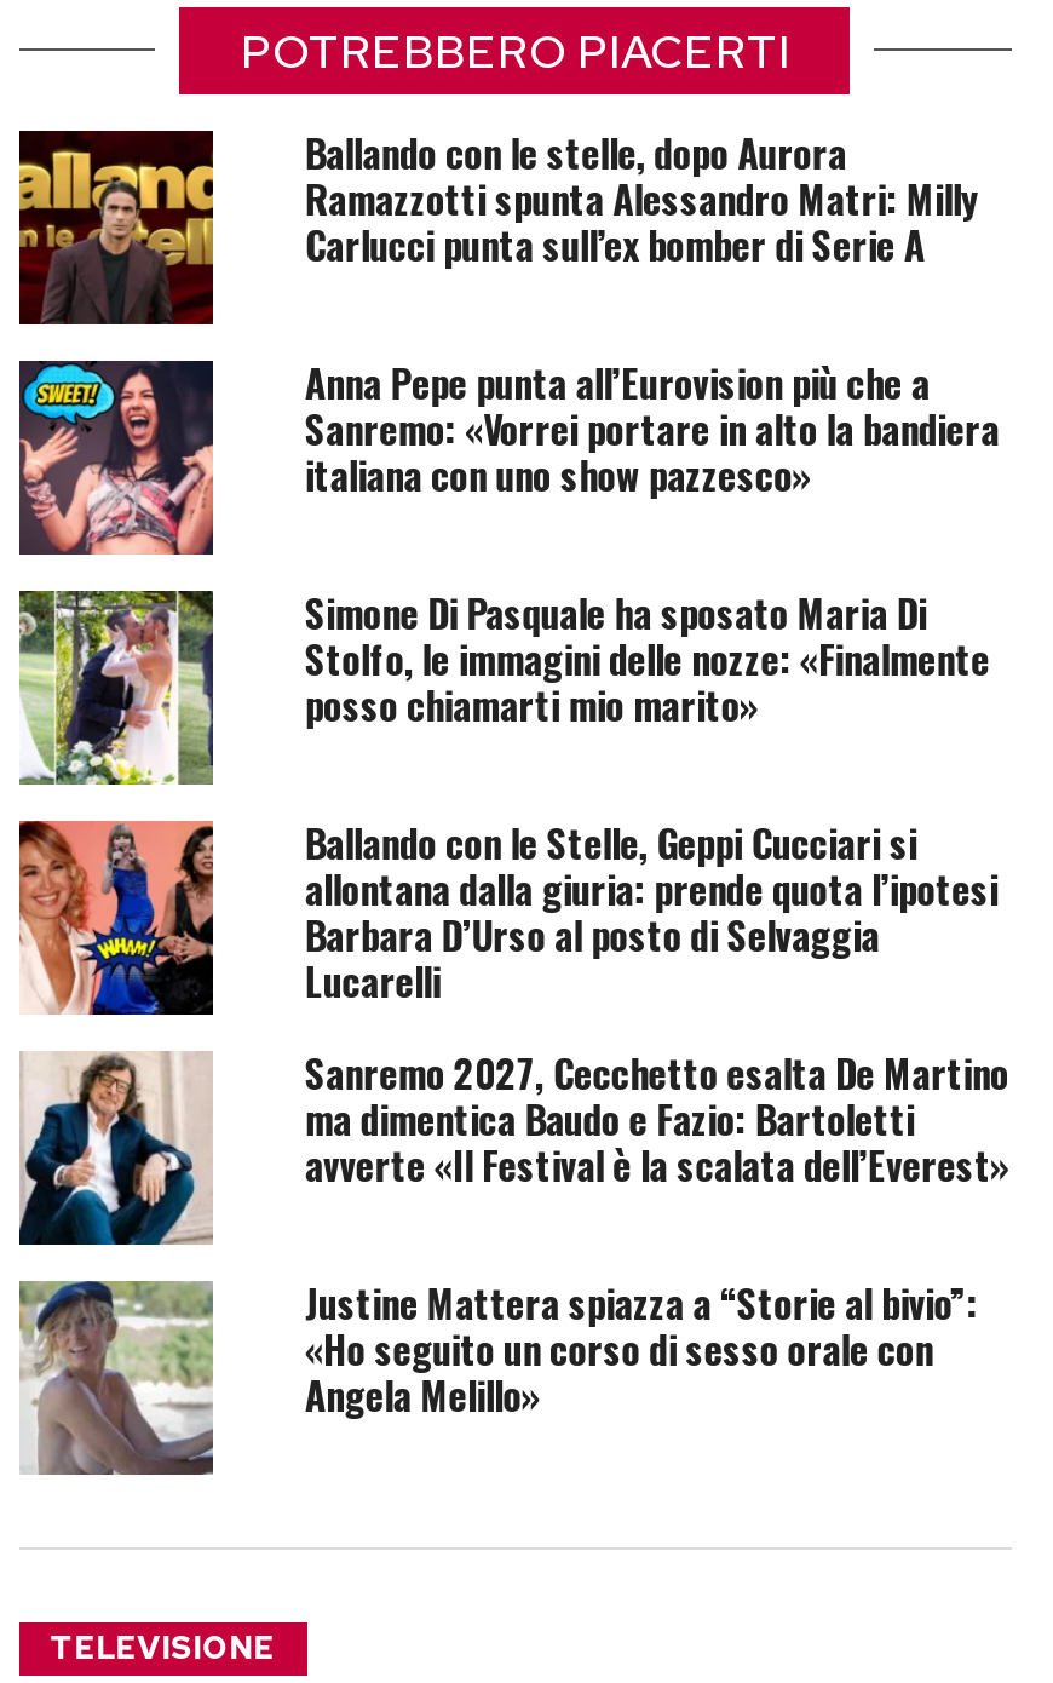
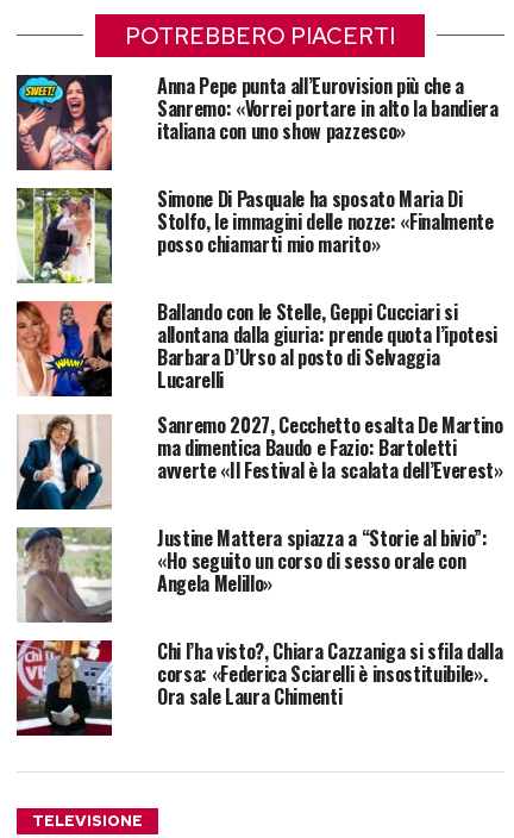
[17,124,977,327] [image] | Ballando con le stelle, dopo Aurora | Ramazzotti spunta Alessandro Matri: Milly | Carlucci punta sull’ex bomber di Serie A -> none
moved [17,354,1009,1425] -> [15,72,503,598]: [image] | Anna Pepe punta all’Eurovision più che a | Sanremo: «Vorrei portare in alto la bandiera | ... | «Ho seguito un corso di sesso orale con | Angela Melillo»
none -> [15,637,503,737] [image] | Chi l’ha visto?, Chiara Cazzaniga si sfila dalla | corsa: «Federica Sciarelli è insostituibile». | Ora sale Laura Chimenti

